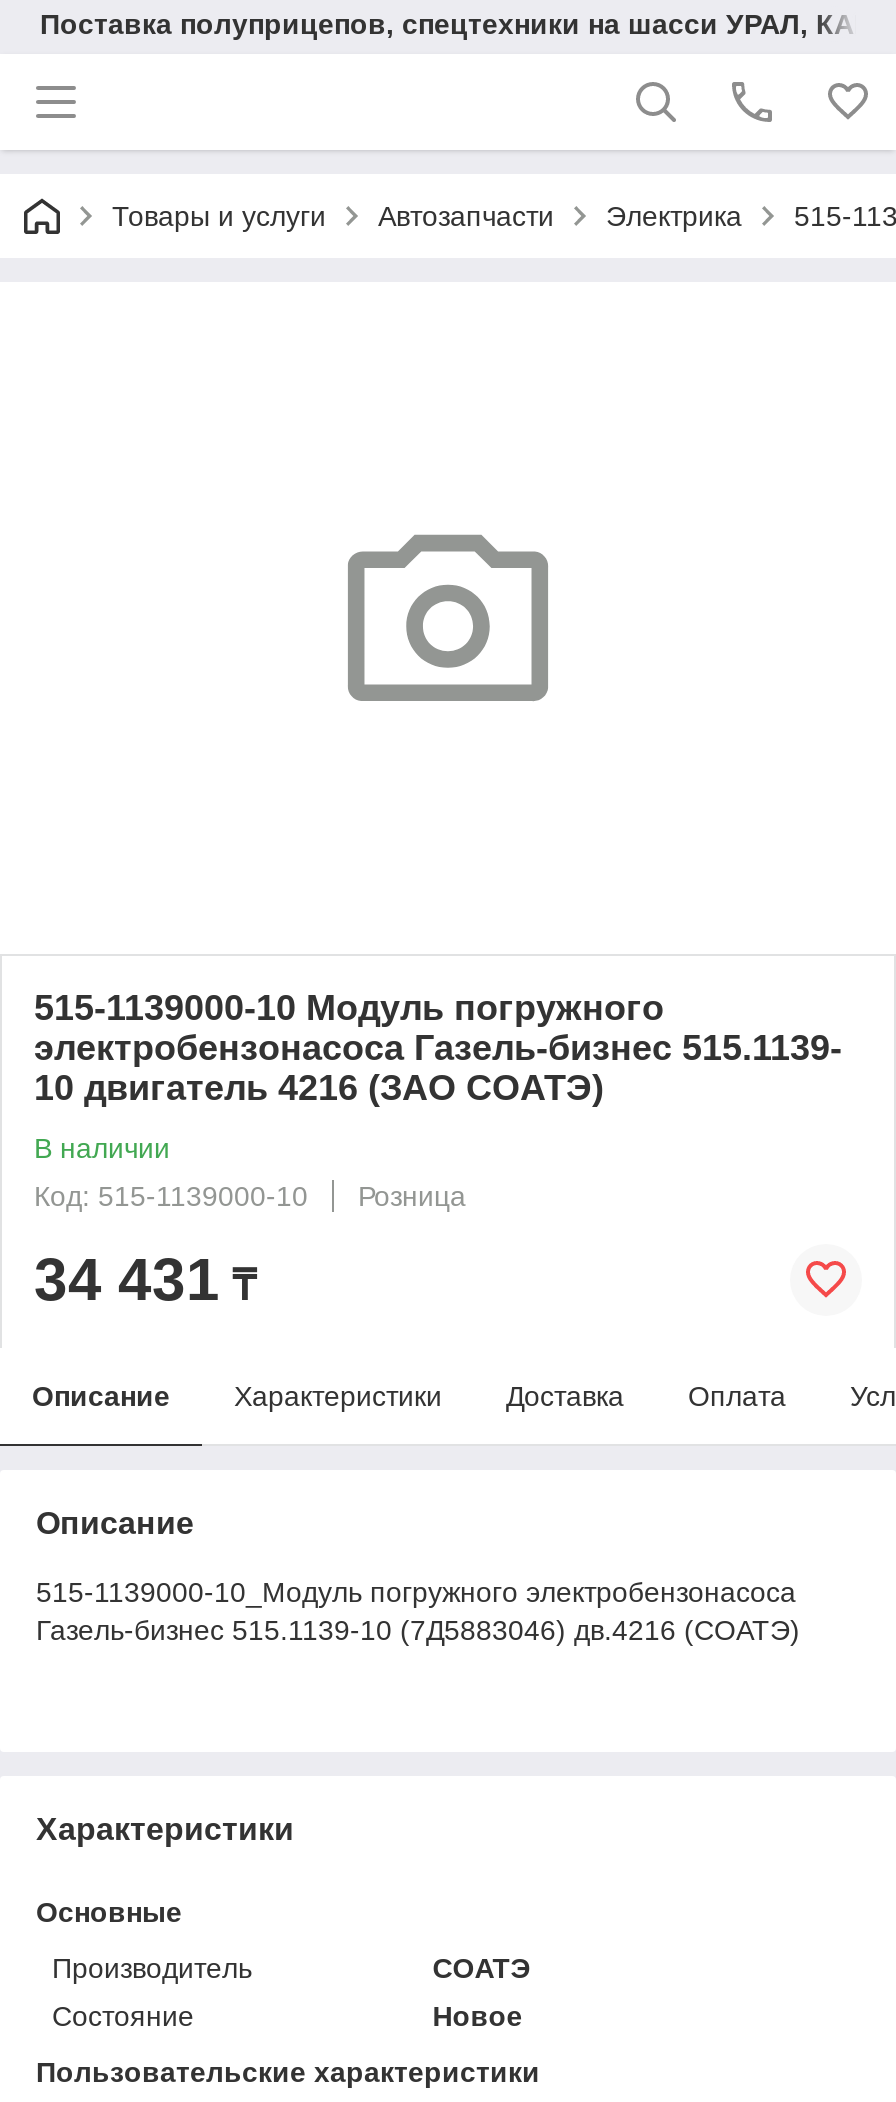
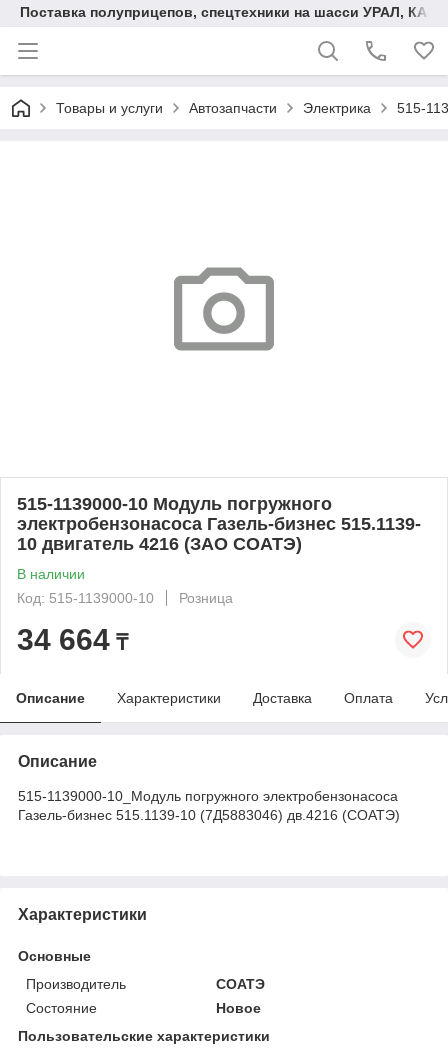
[34,1246,256,1312] 34 431 ₸ -> [17,623,128,656] 34 664 ₸

